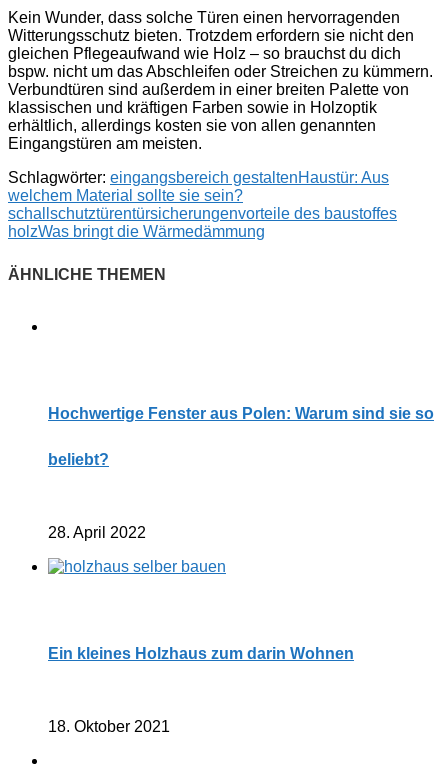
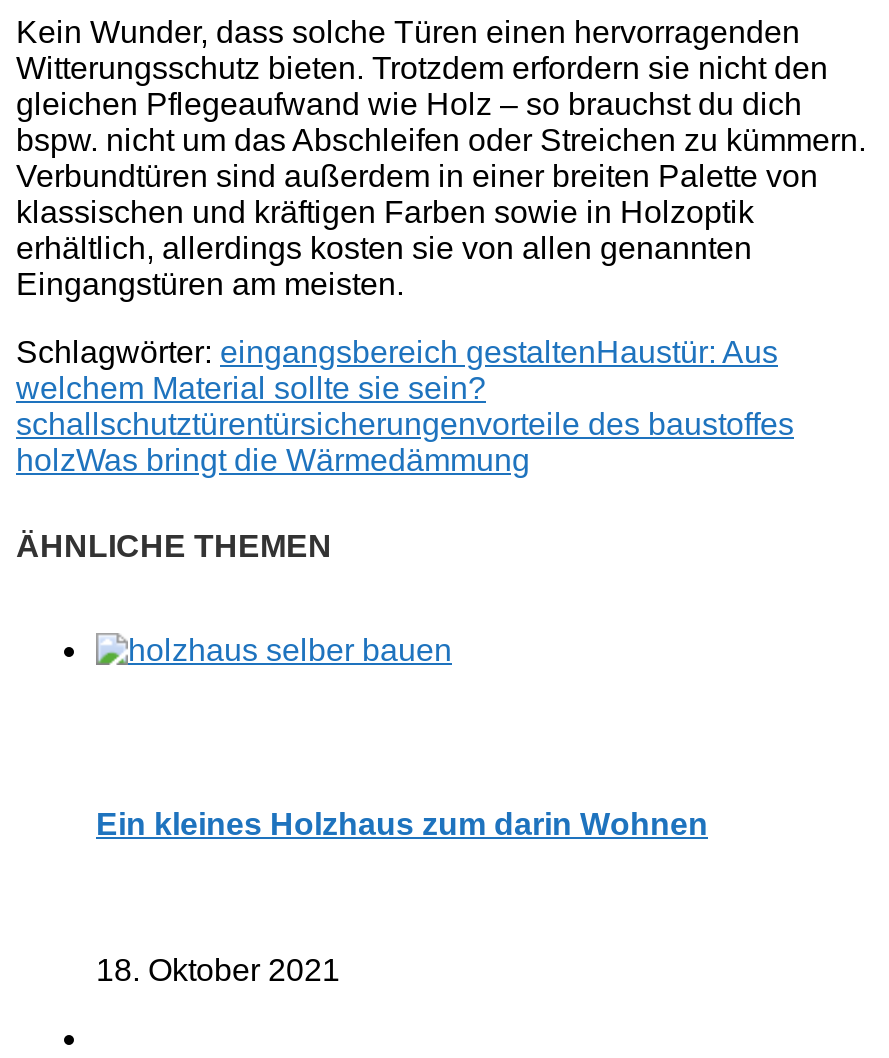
[48,405,434,468] Hochwertige Fenster aus Polen: Warum sind sie so | beliebt? -> none
[48,524,146,541] 28. April 2022 -> none

